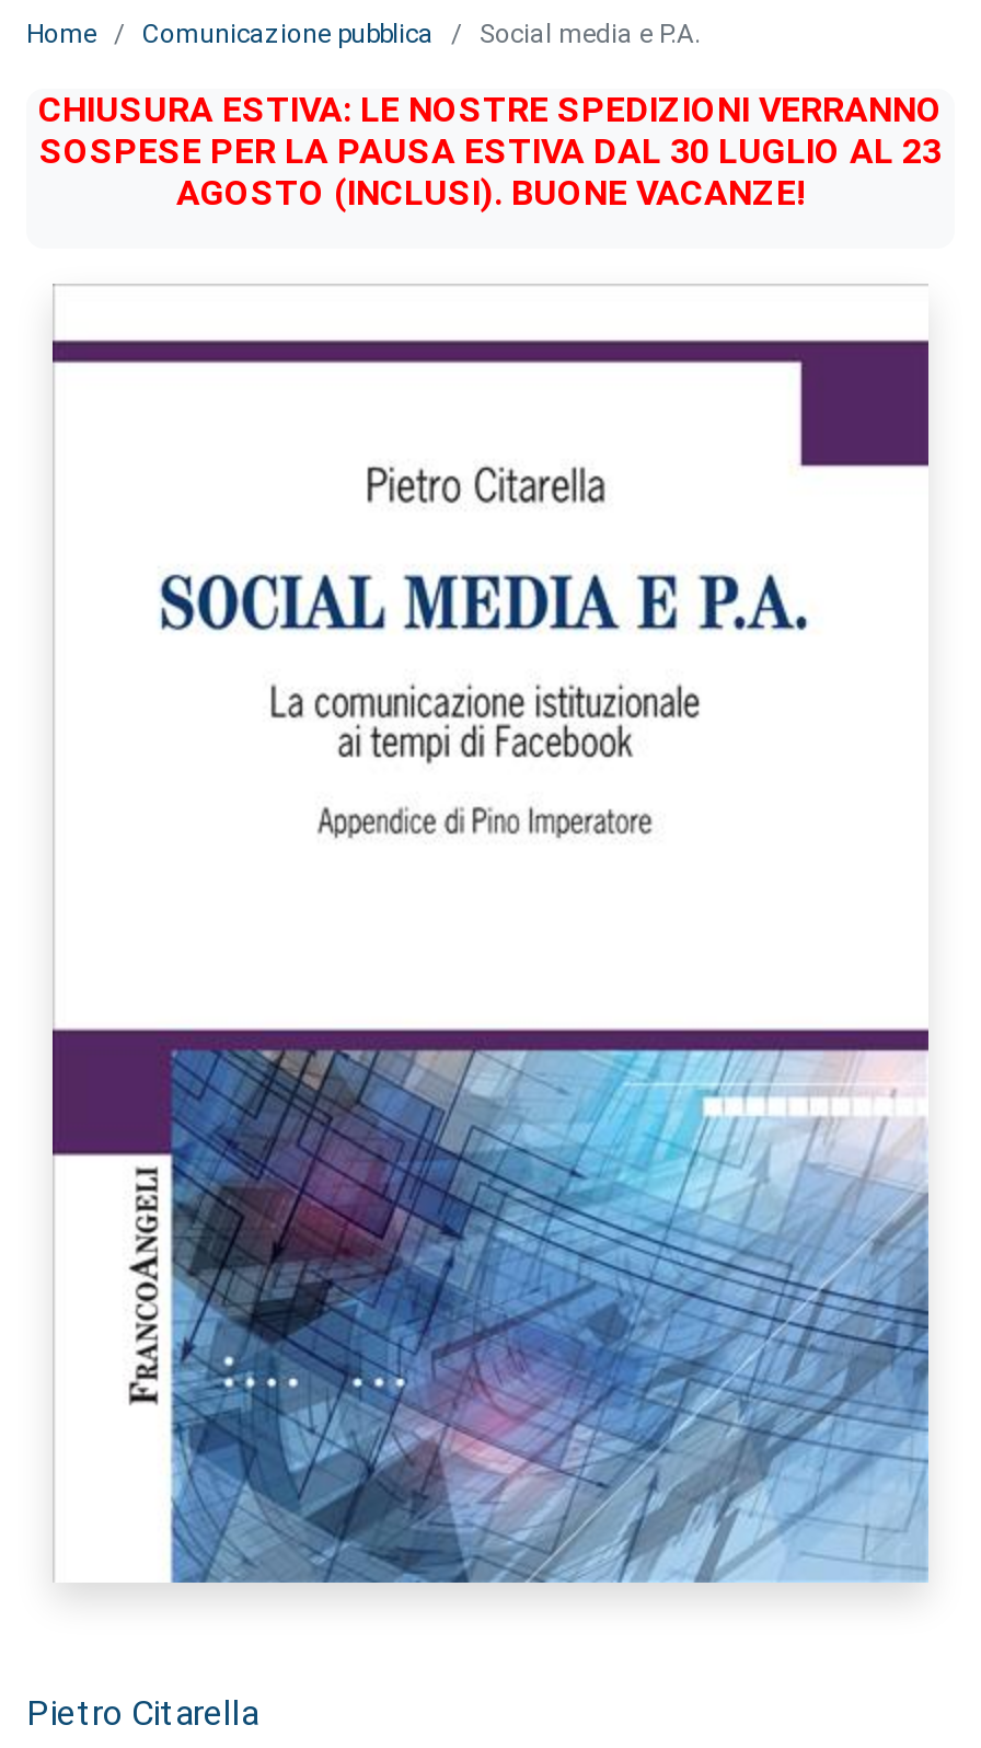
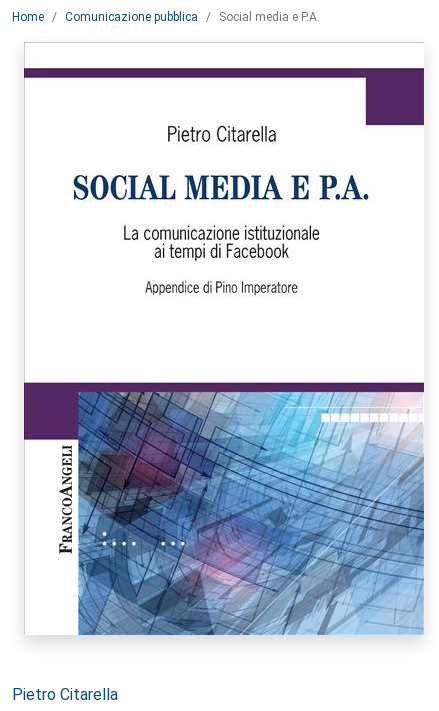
[38,89,943,214] CHIUSURA ESTIVA: LE NOSTRE SPEDIZIONI VERRANNO | SOSPESE PER LA PAUSA ESTIVA DAL 30 LUGLIO AL 23 | AGOSTO (INCLUSI). BUONE VACANZE! -> none

